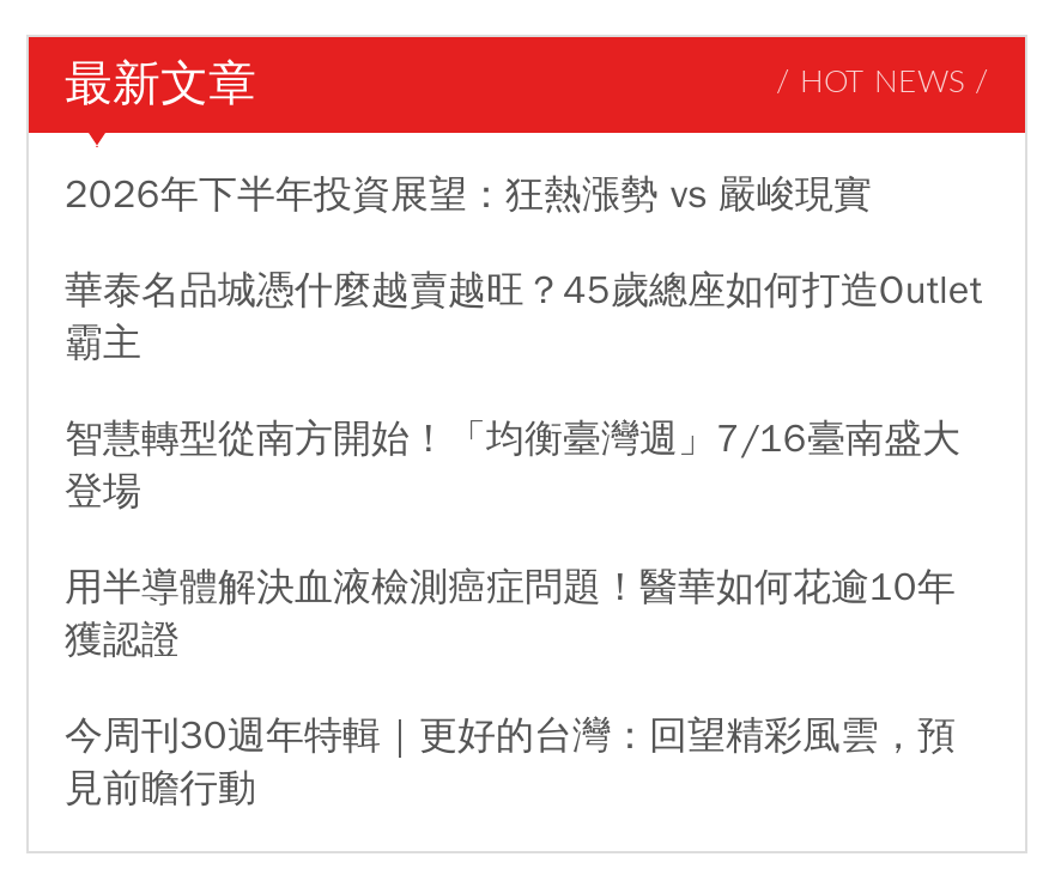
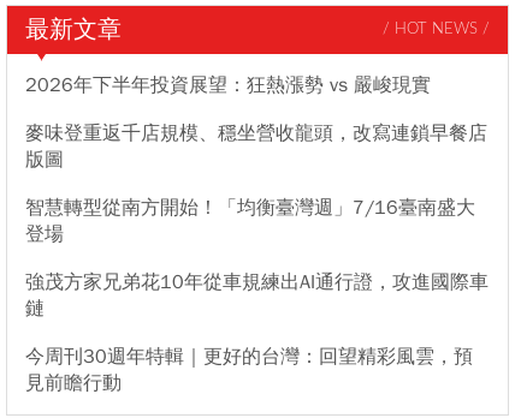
[65,267,982,367] 華泰名品城憑什麼越賣越旺？45歲總座如何打造Outlet | 霸主 -> [25,121,487,172] 麥味登重返千店規模、穩坐營收龍頭，改寫連鎖早餐店 | 版圖
[65,564,956,664] 用半導體解決血液檢測癌症問題！醫華如何花逾10年 | 獲認證 -> [25,270,489,321] 強茂方家兄弟花10年從車規練出AI通行證，攻進國際車 | 鏈

